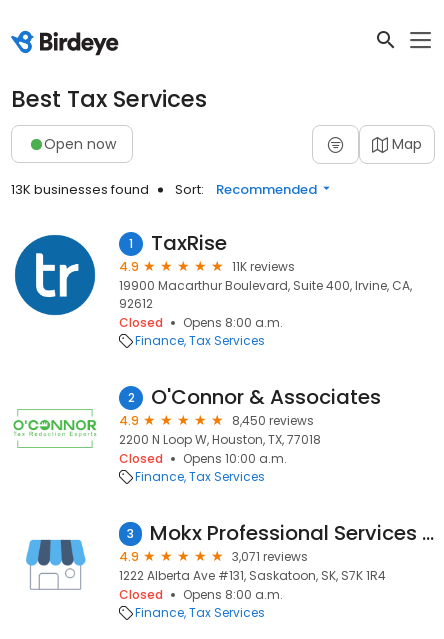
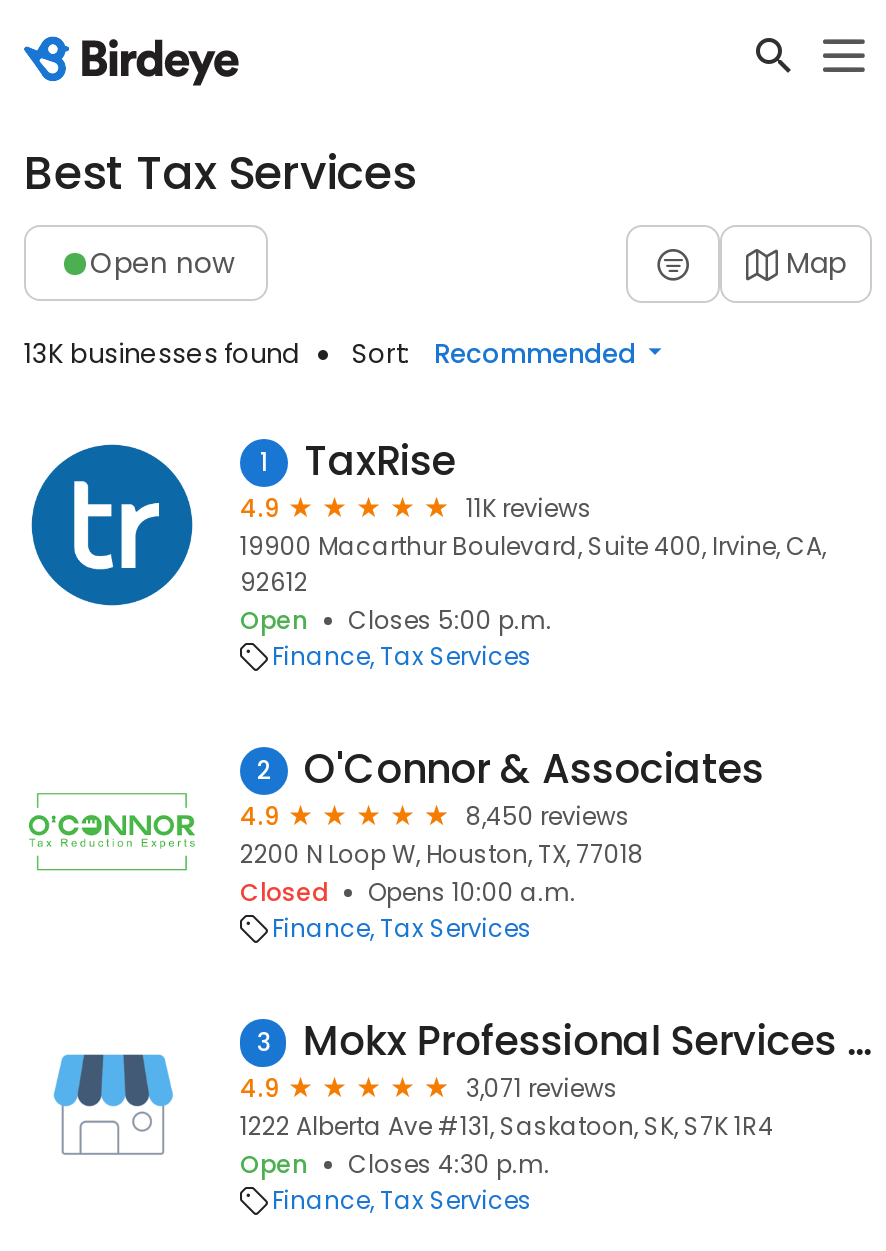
[119,314,283,331] Closed | Opens 8:00 a.m. -> [240,603,552,637] Open | Closes 5:00 p.m.
[119,586,283,603] Closed | Opens 8:00 a.m. -> [240,1147,550,1181] Open | Closes 4:30 p.m.

